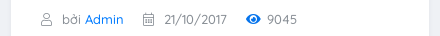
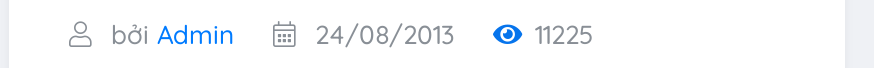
[160,11,297,27] 21/10/2017 | 9045 -> [307,17,593,49] 24/08/2013 | 11225

